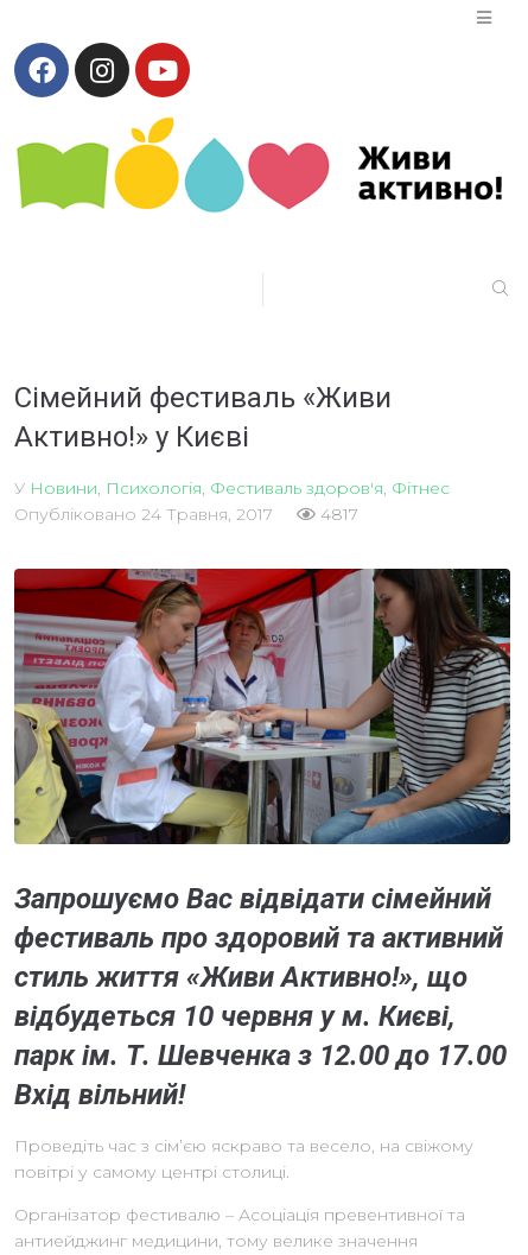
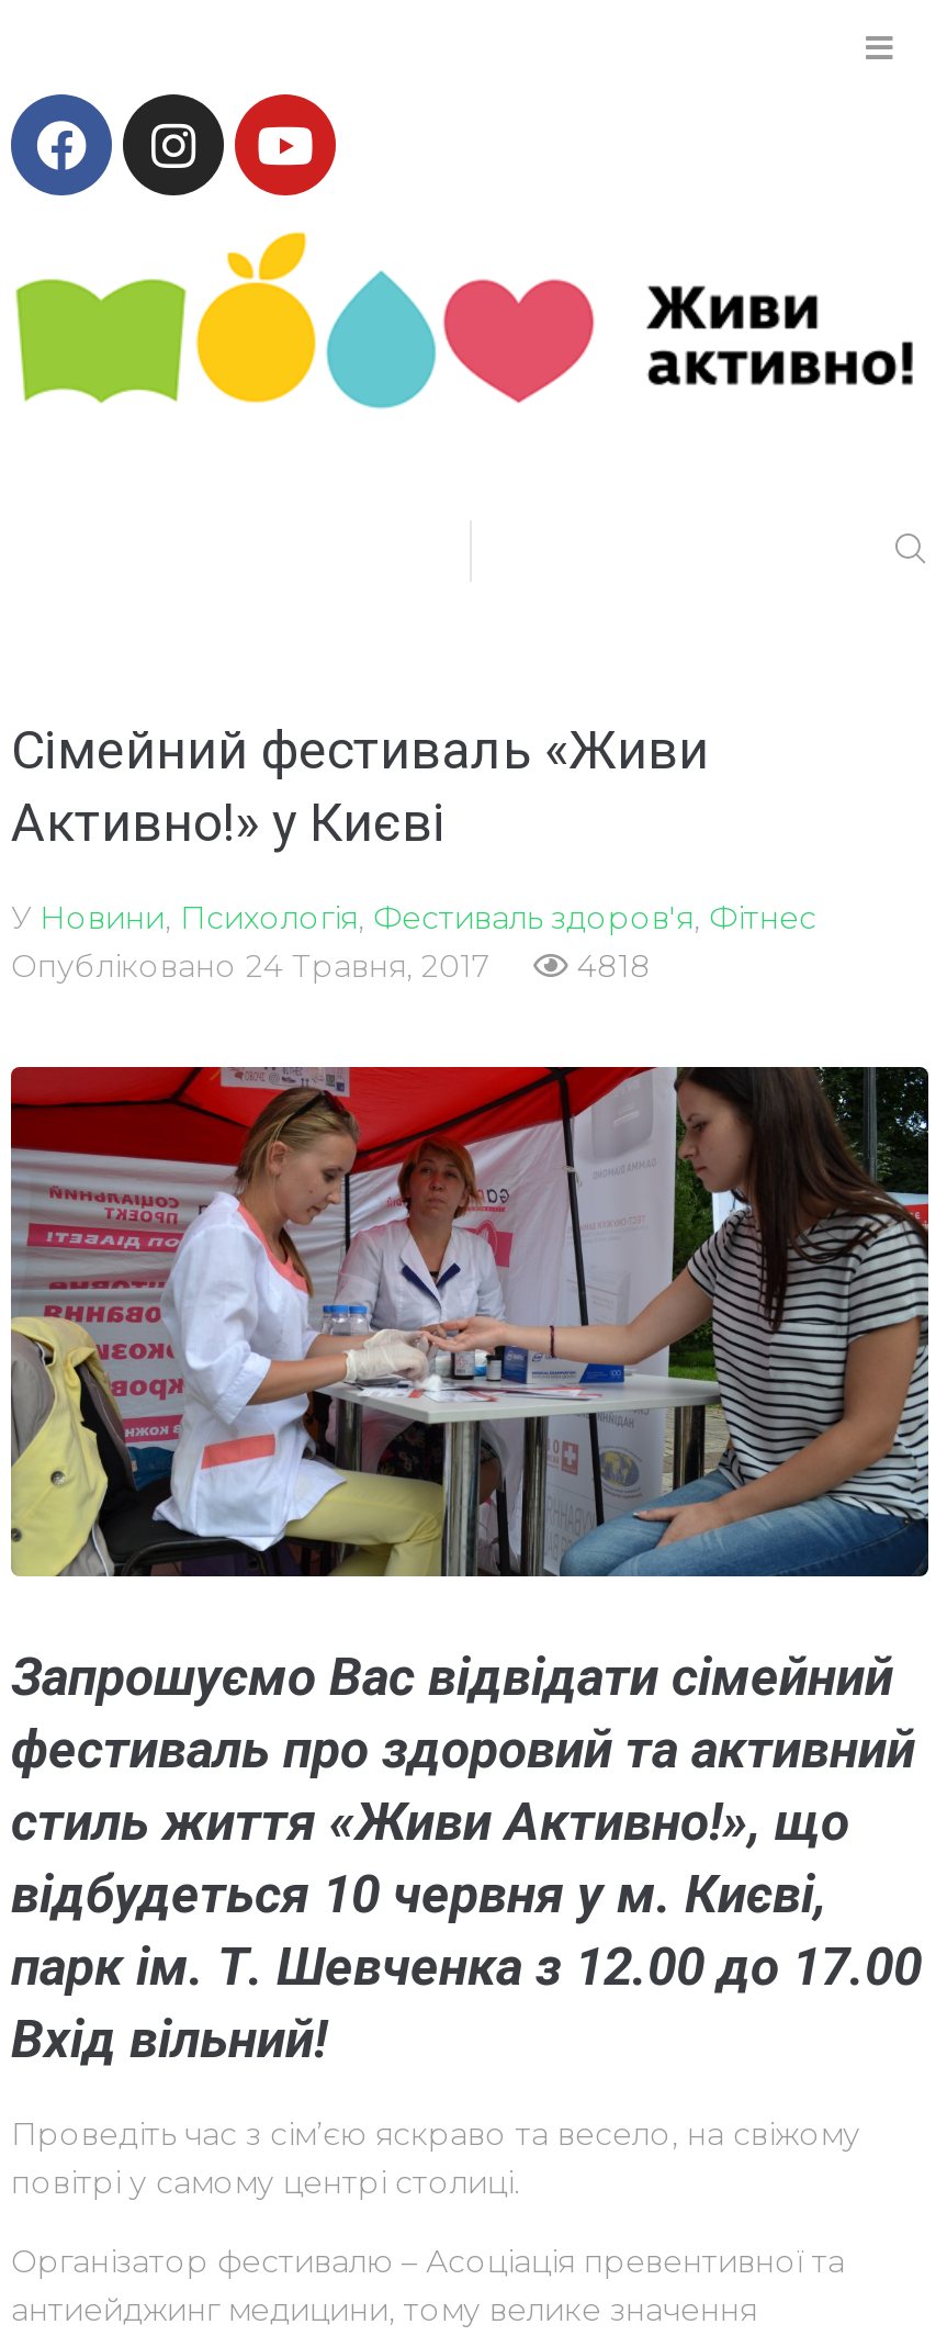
[14,503,358,524] Опубліковано 24 Травня, 2017 4817 -> [11,945,652,985] Опубліковано 24 Травня, 2017 4818

